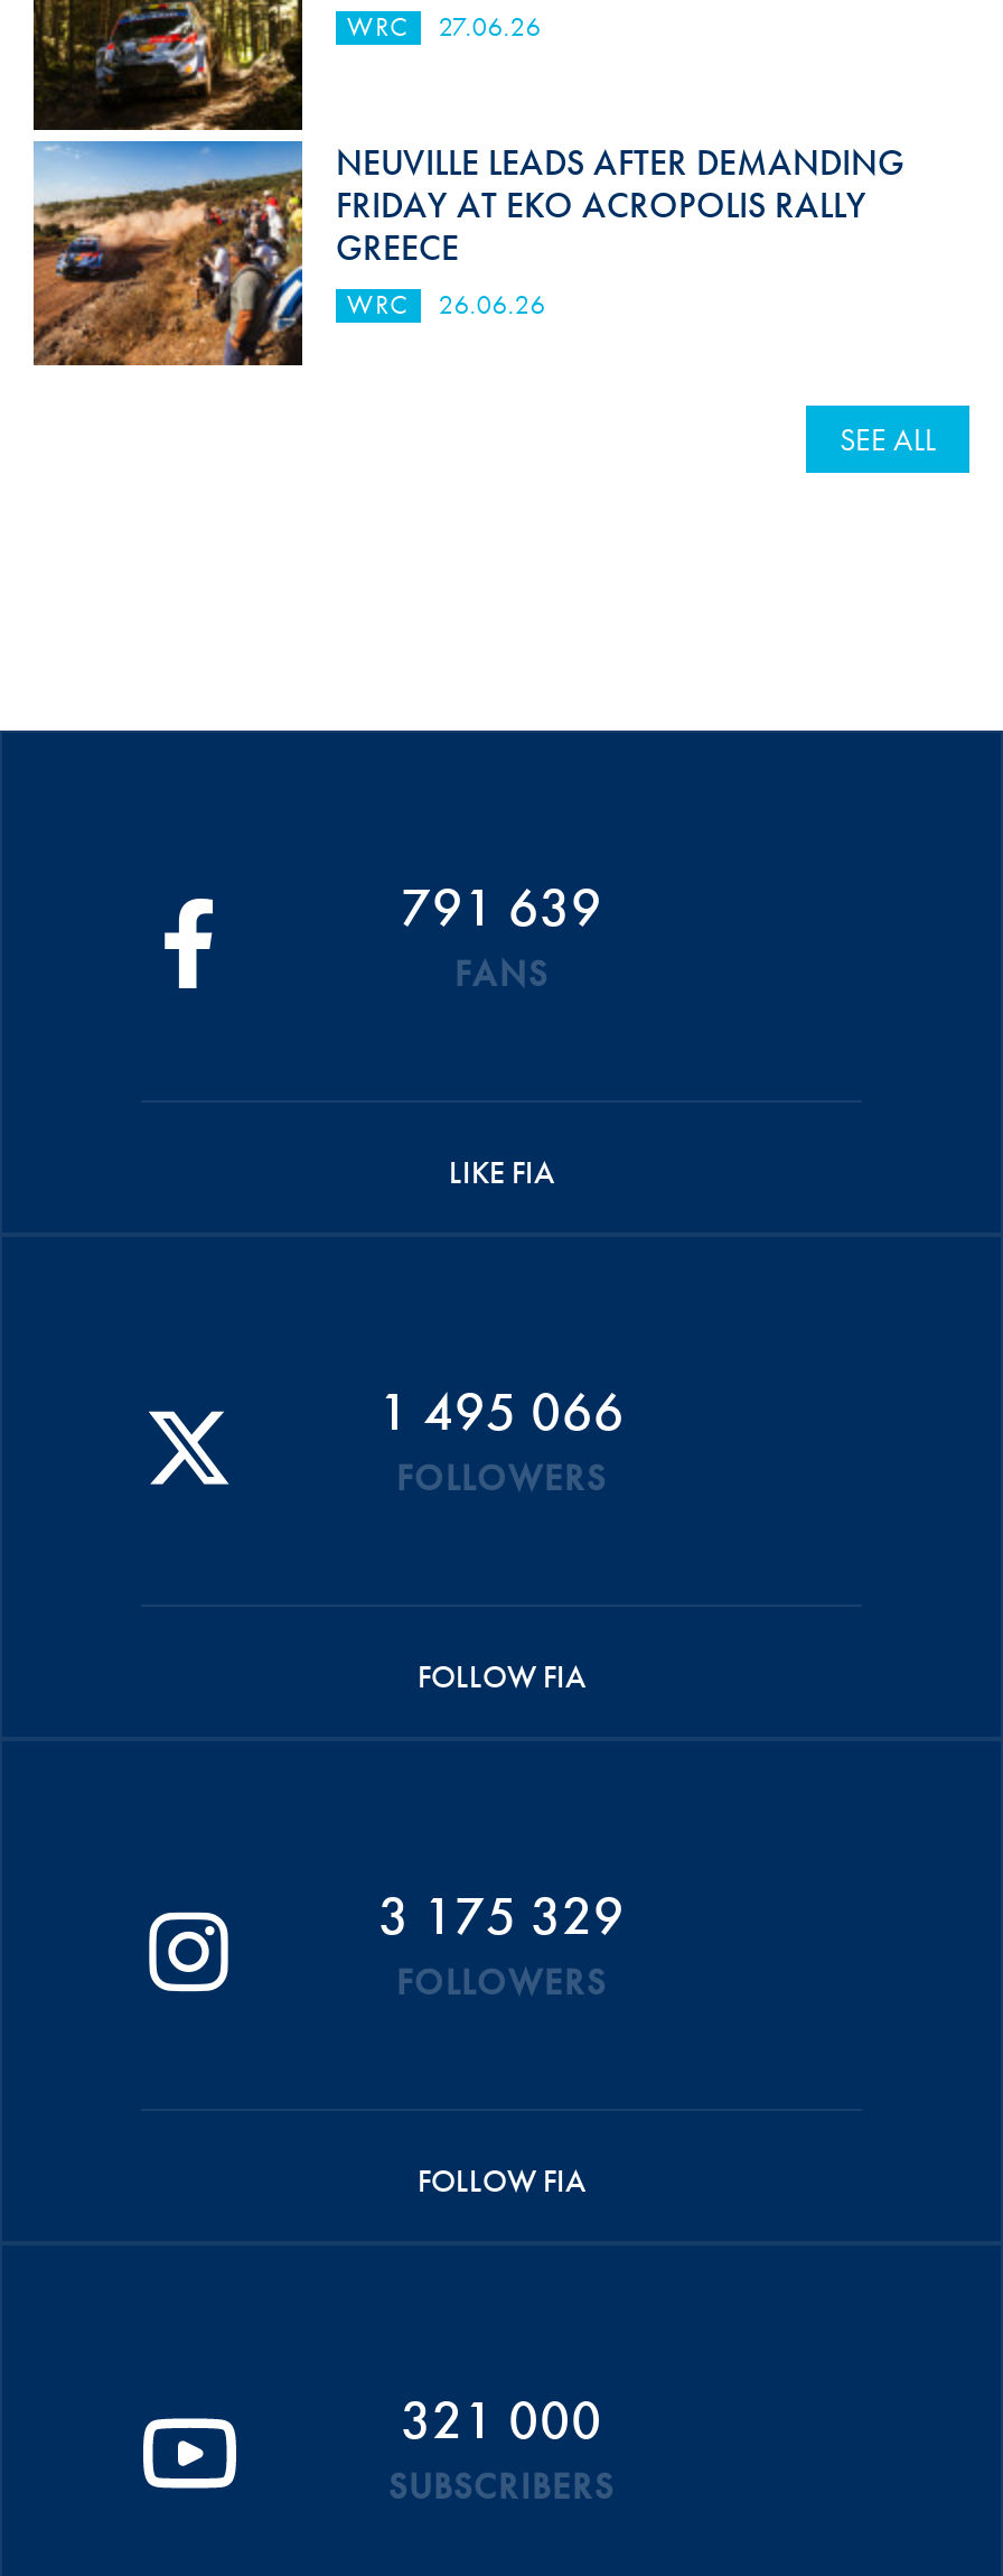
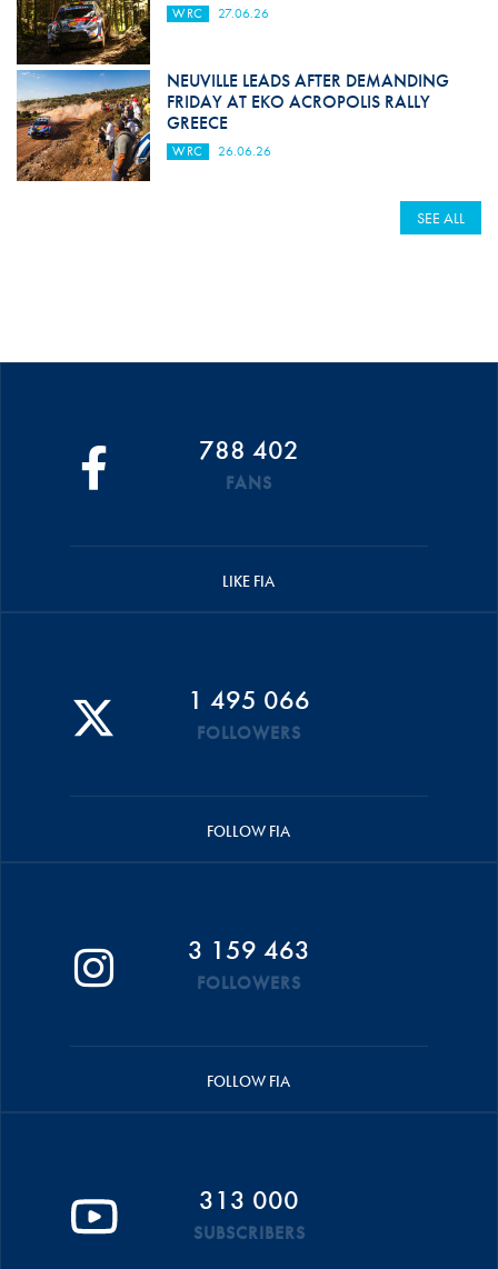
[401,872,602,941] 791 639 -> [199,432,299,467] 788 402
[378,1880,625,1950] 3 175 329 -> [188,932,310,967] 3 159 463
[401,2385,602,2454] 321 000 -> [199,1182,299,1217] 313 000

